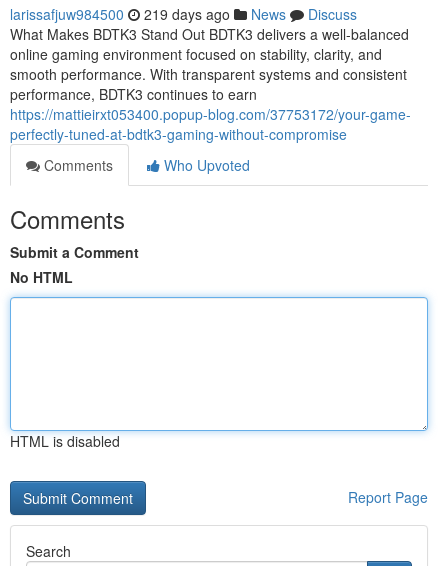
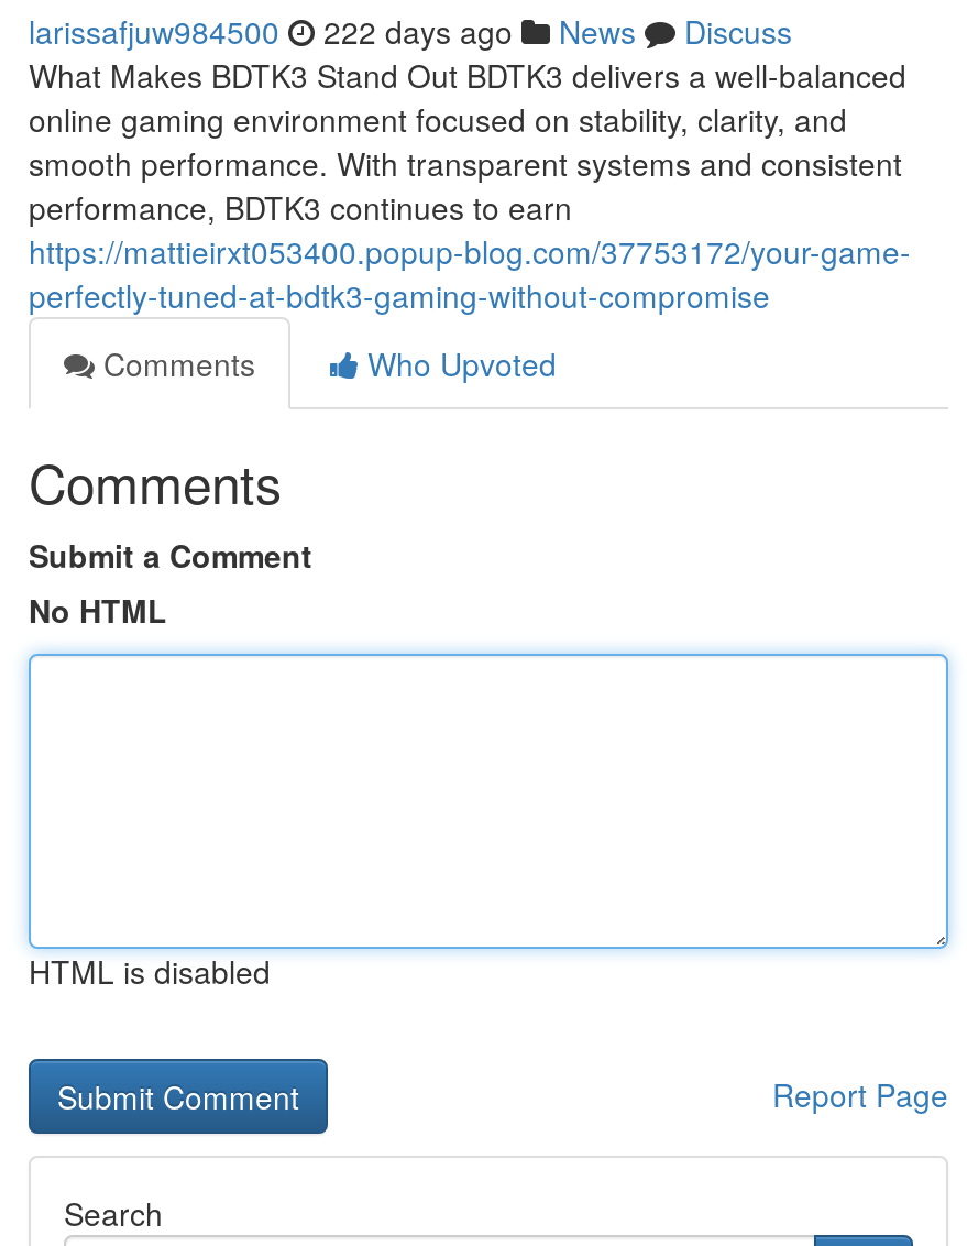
[10,4,357,24] larissafjuw984500 219 days ago News Discuss -> [29,9,792,53] larissafjuw984500 222 days ago News Discuss

